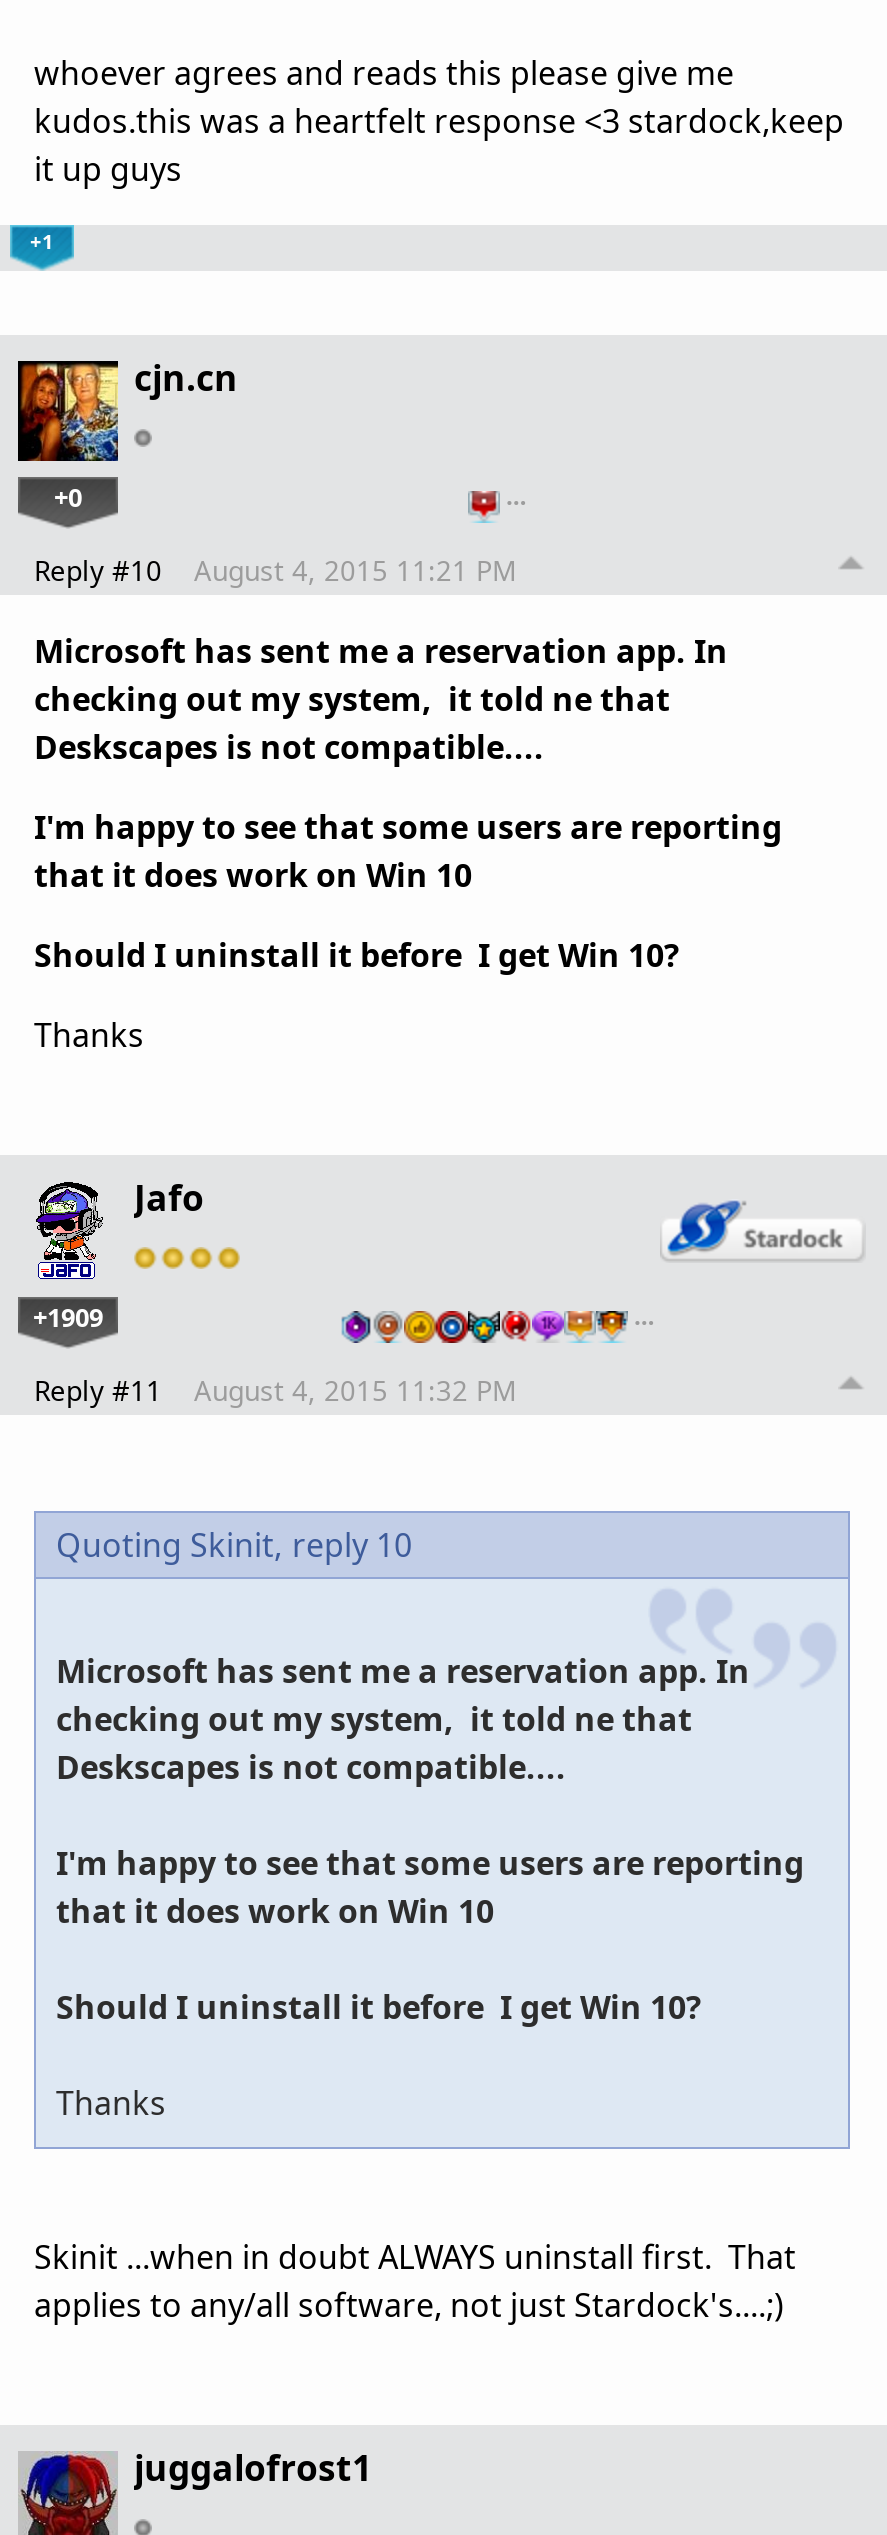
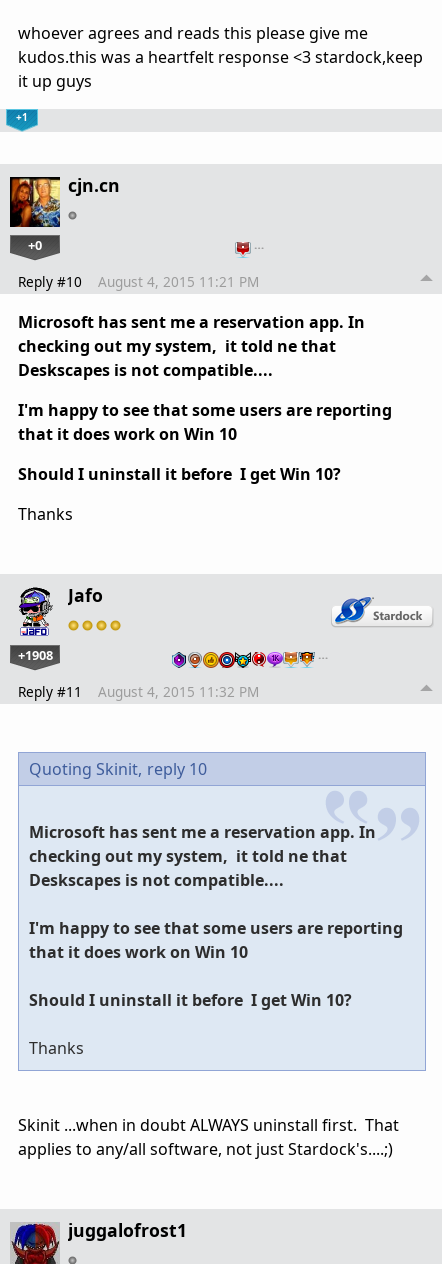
[33,1298,103,1334] +1909 -> [17,646,52,664] +1908

